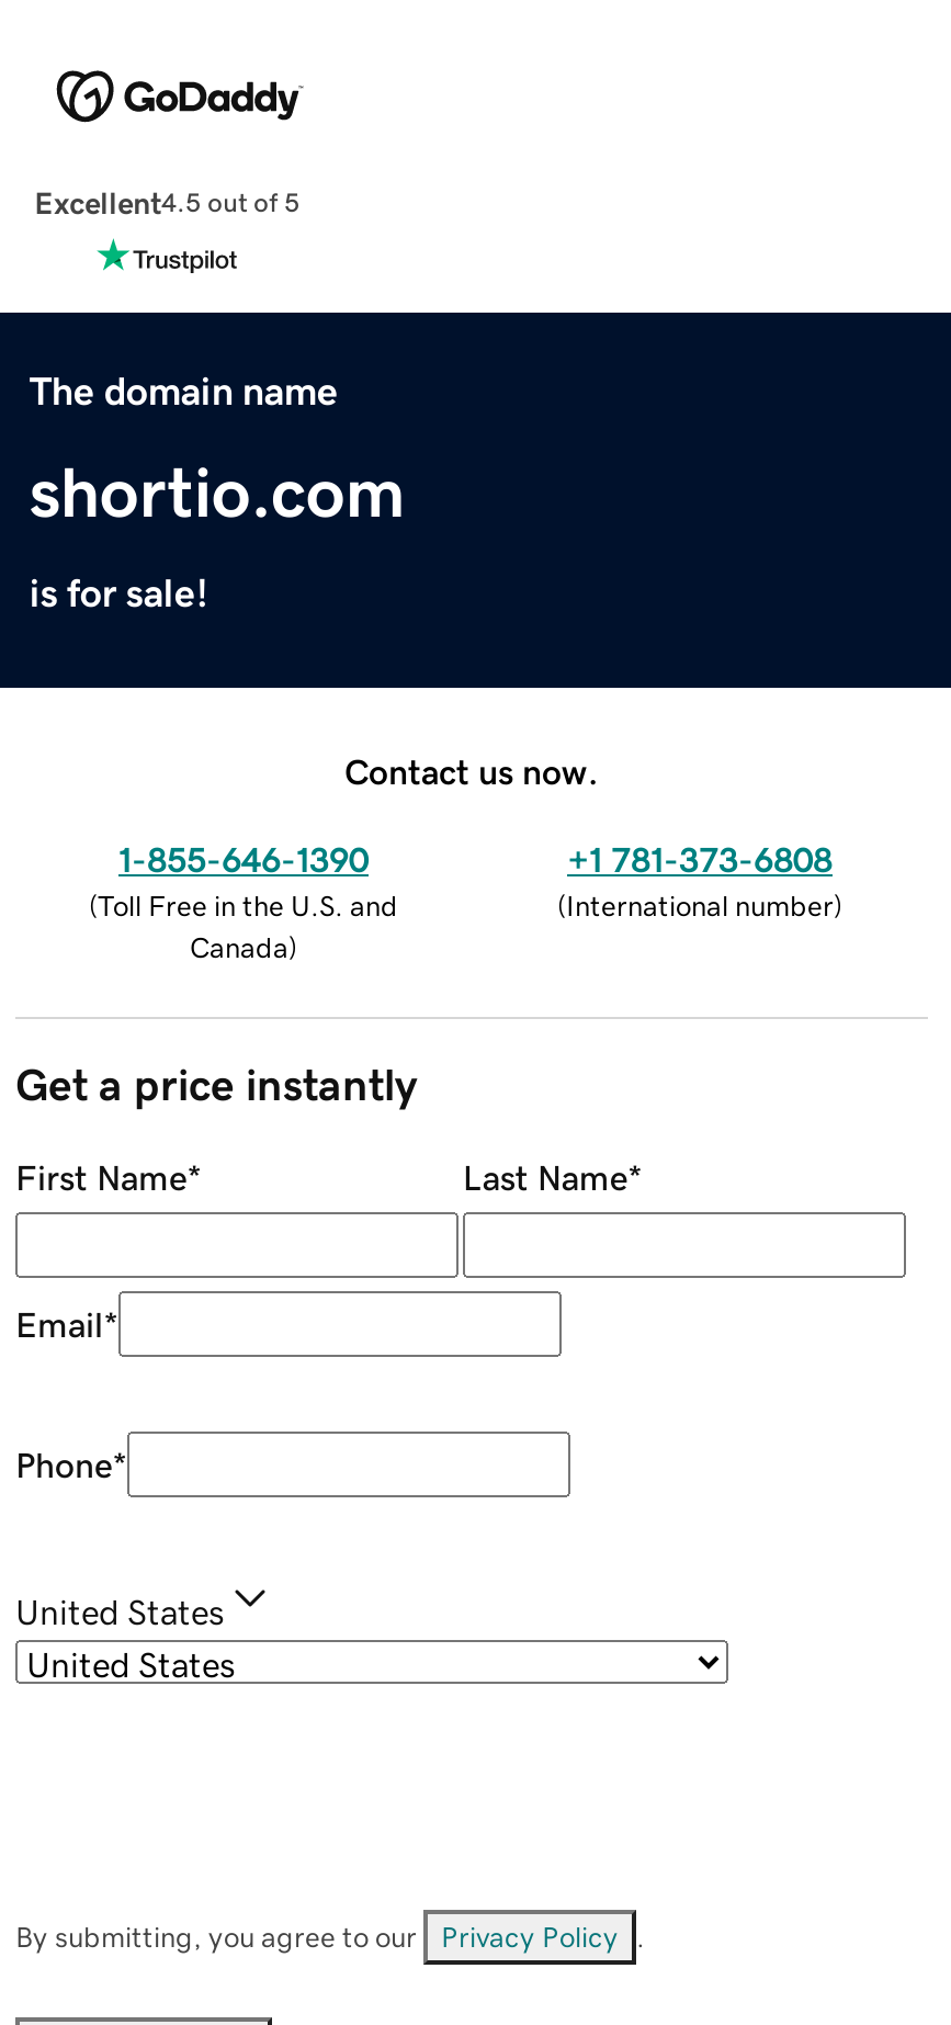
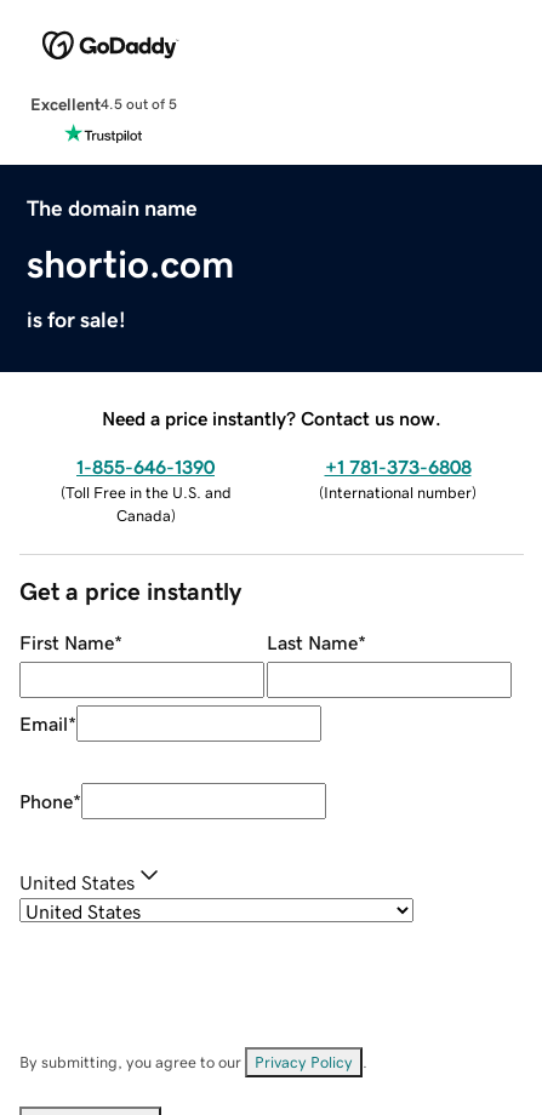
[344,753,599,788] Contact us now. -> [102,408,441,427] Need a price instantly? Contact us now.

